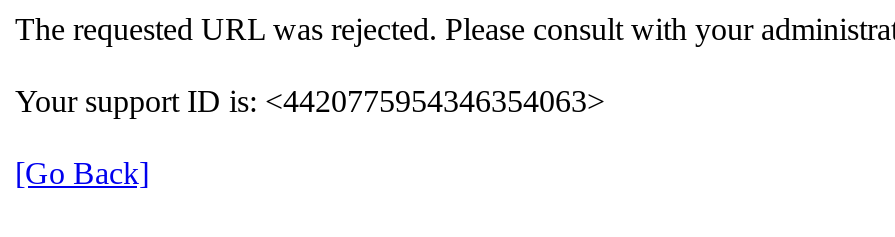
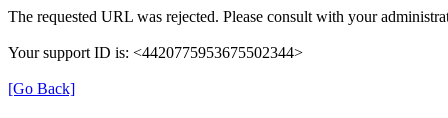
[15,84,605,118] Your support ID is: <4420775954346354063> -> [8,44,303,61] Your support ID is: <4420775953675502344>

